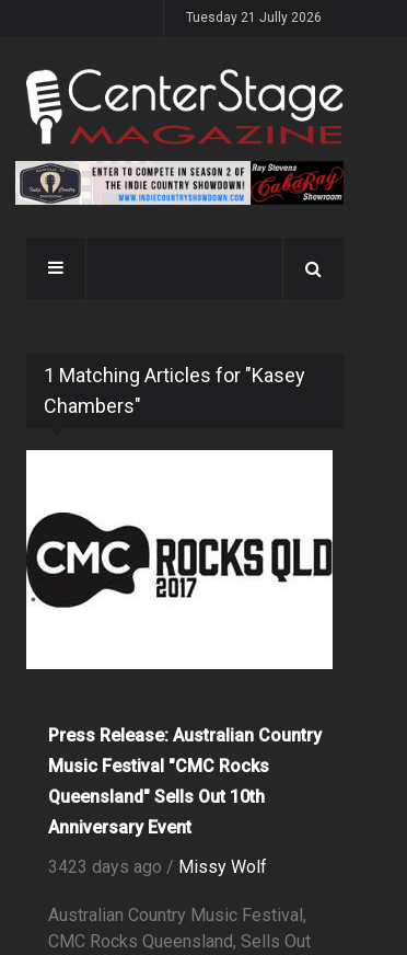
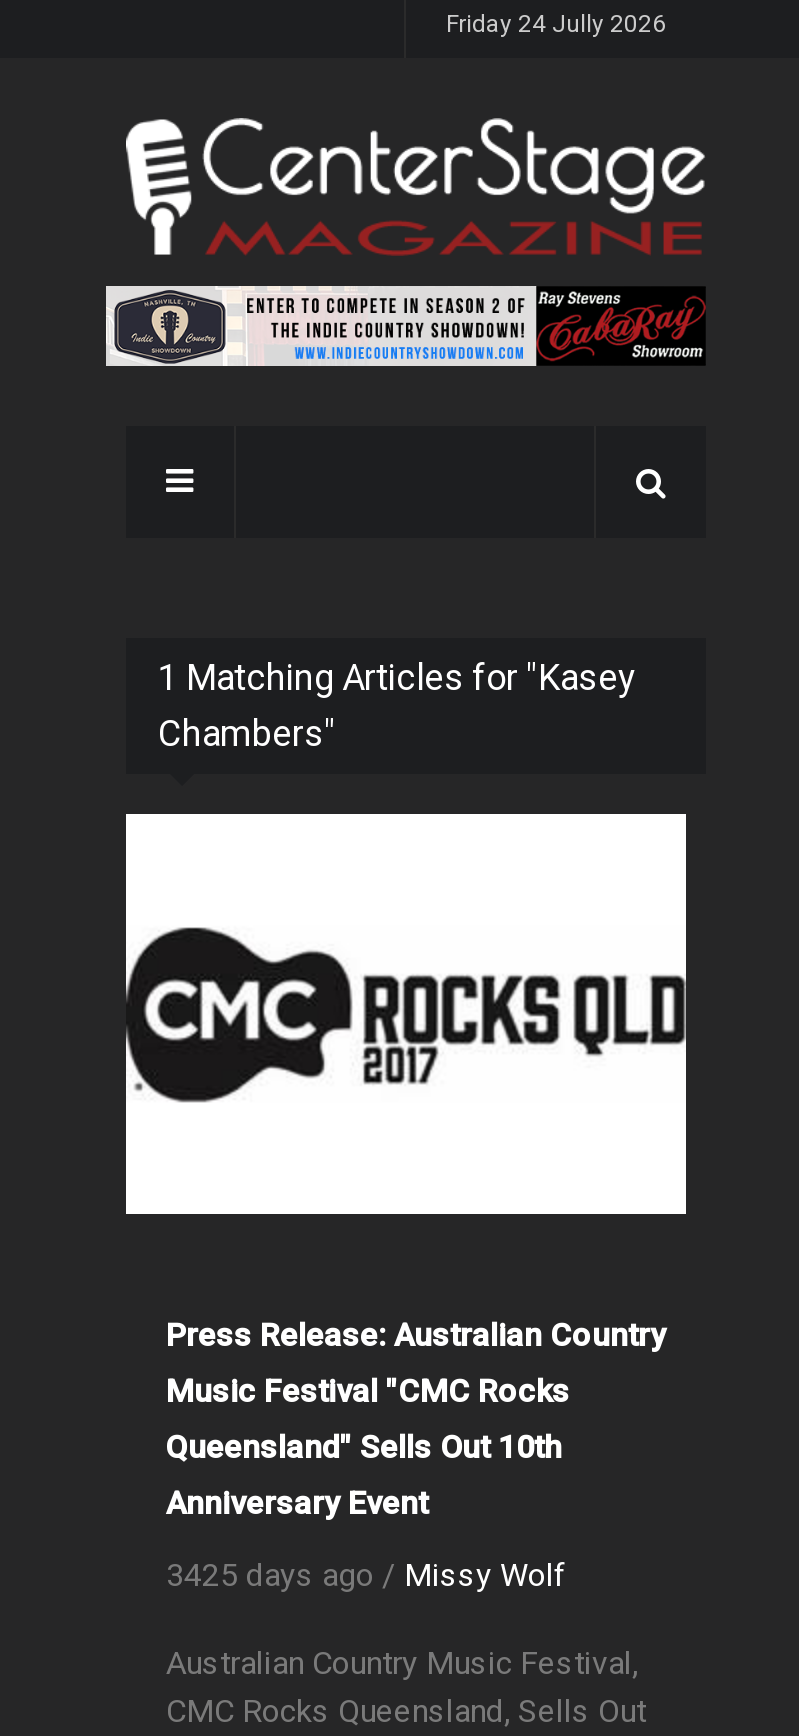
[186,10,322,25] Tuesday 21 Jully 2026 -> [446,10,666,38] Friday 24 Jully 2026
[48,857,267,878] 3423 days ago / Missy Wolf -> [166,1557,566,1595] 3425 days ago / Missy Wolf

